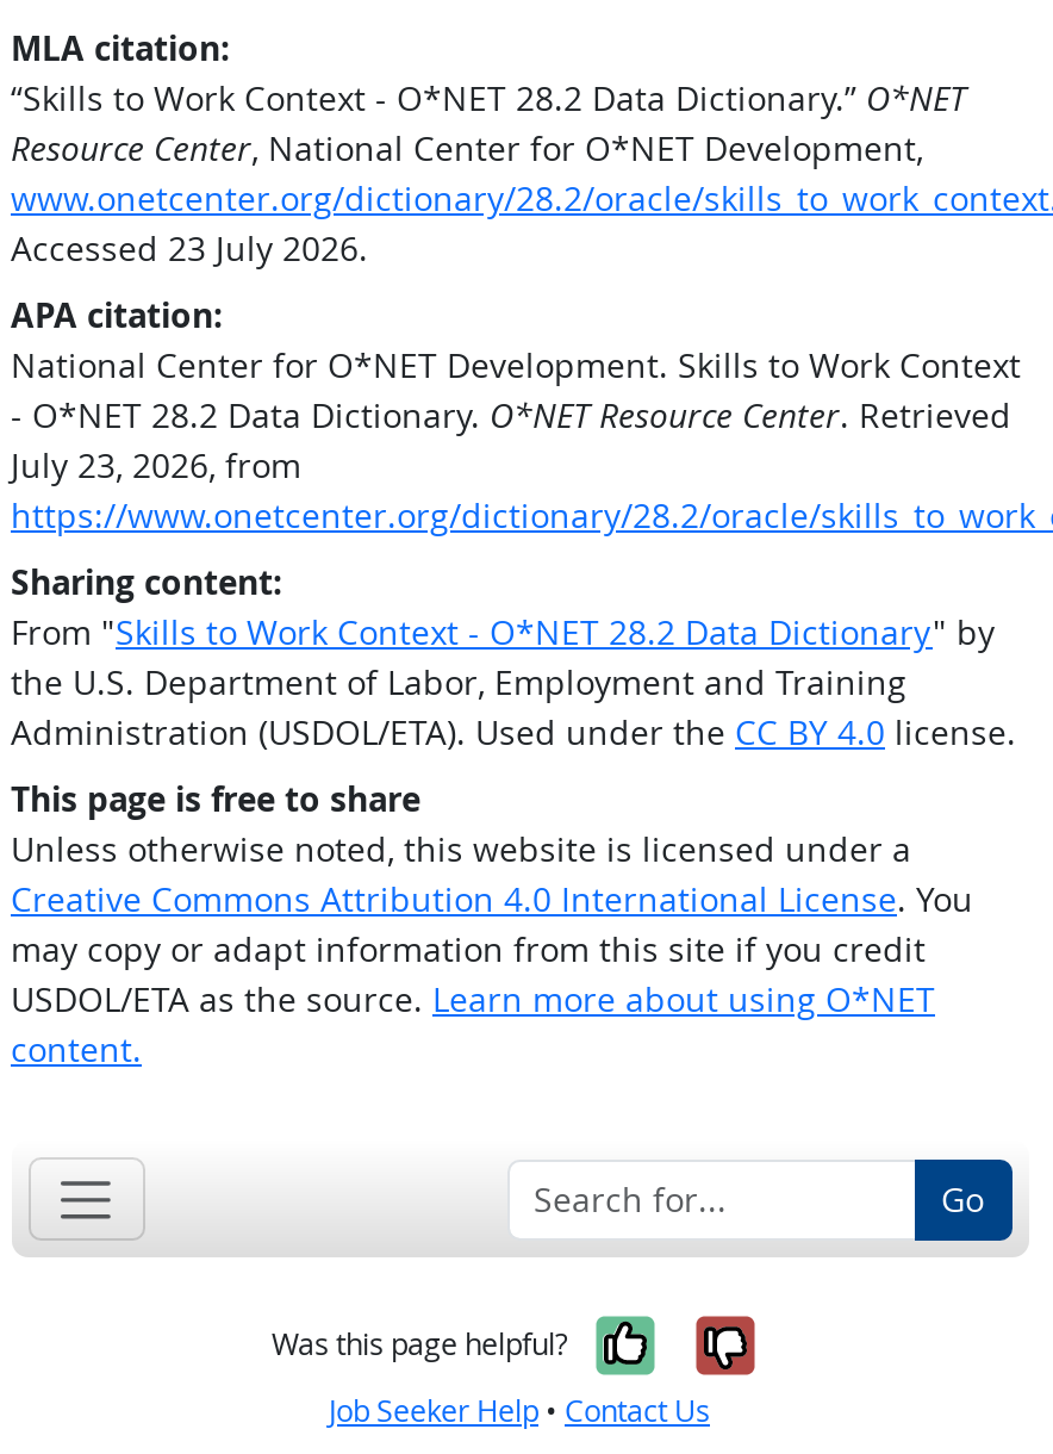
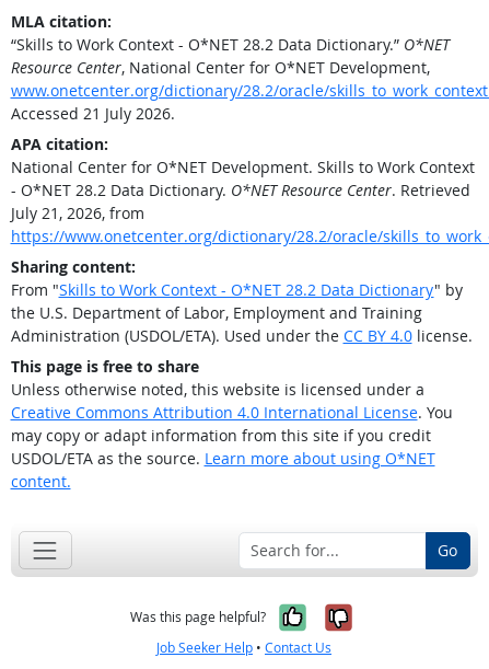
[11,226,368,271] Accessed 23 July 2026. -> [10,103,174,124] Accessed 21 July 2026.
[11,443,301,488] July 23, 2026, from -> [10,203,144,224] July 21, 2026, from

